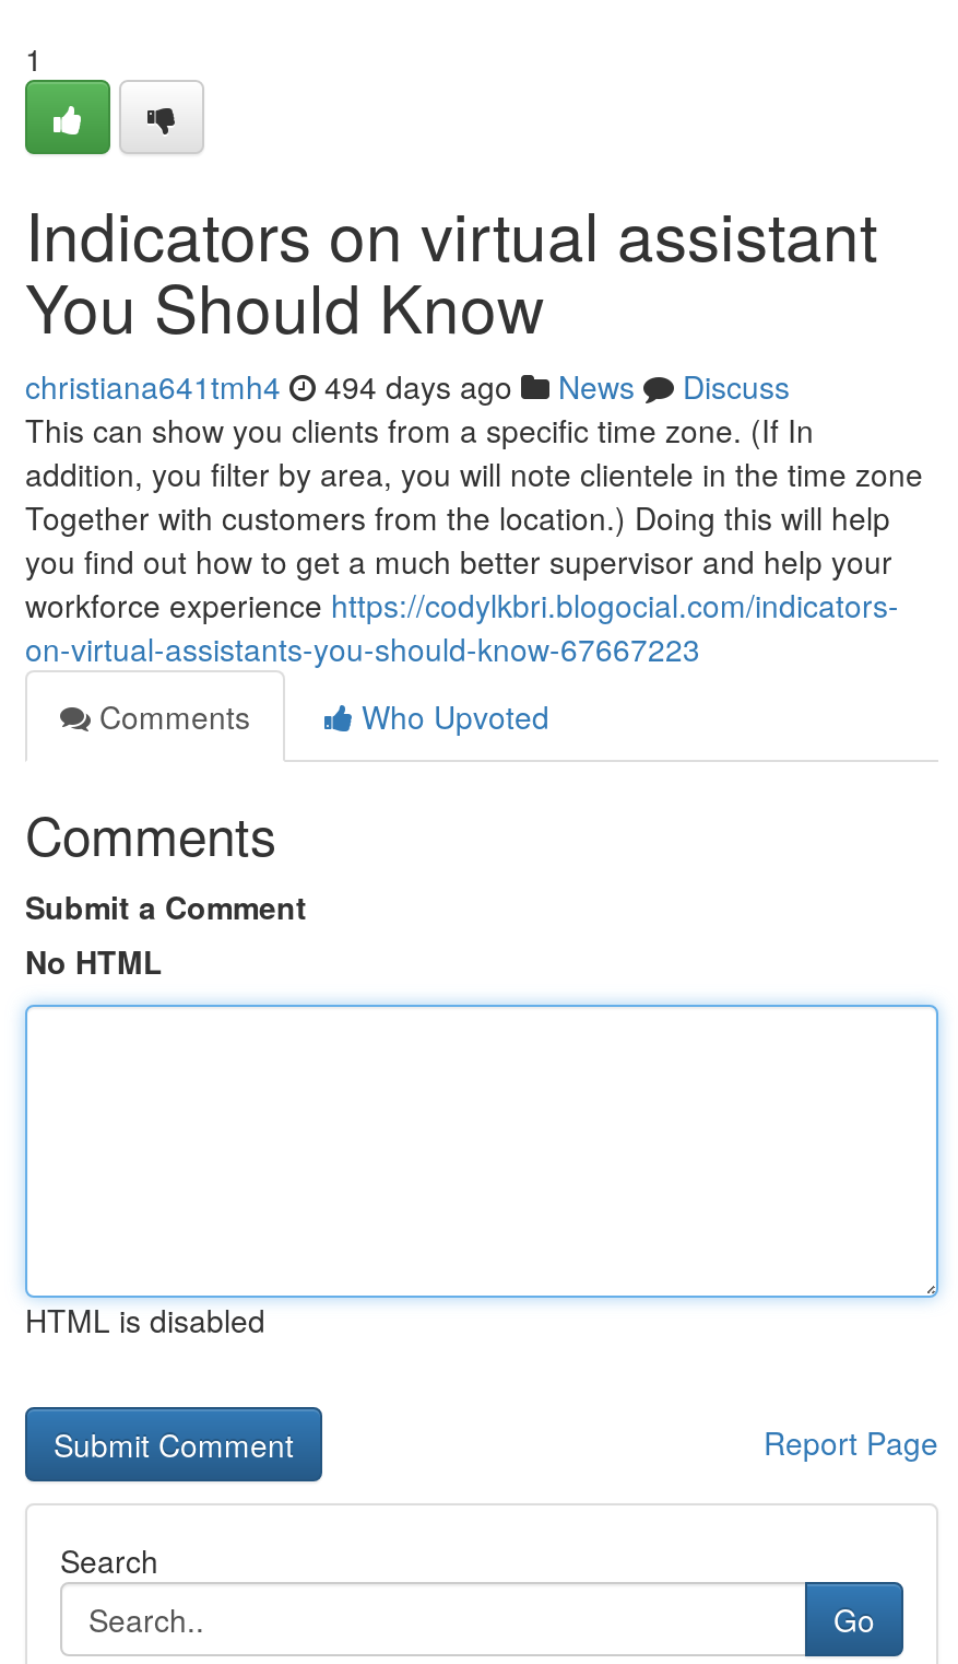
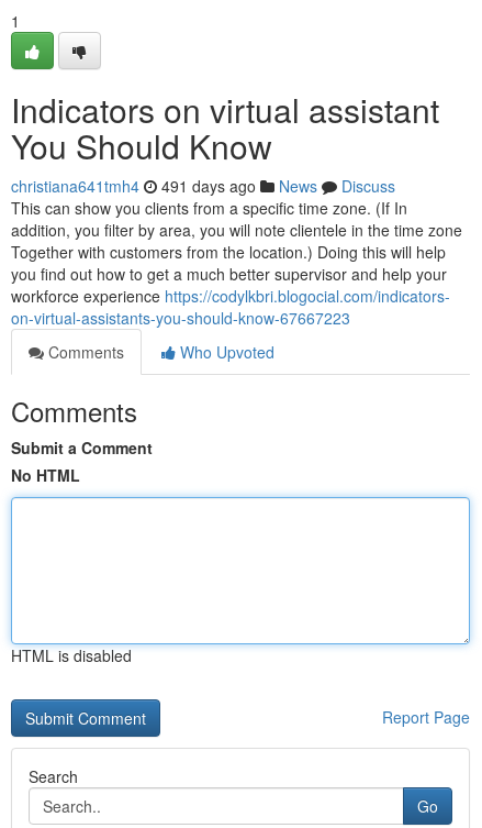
[25,364,790,408] christiana641tmh4 494 days ago News Discuss -> [11,175,395,197] christiana641tmh4 491 days ago News Discuss

